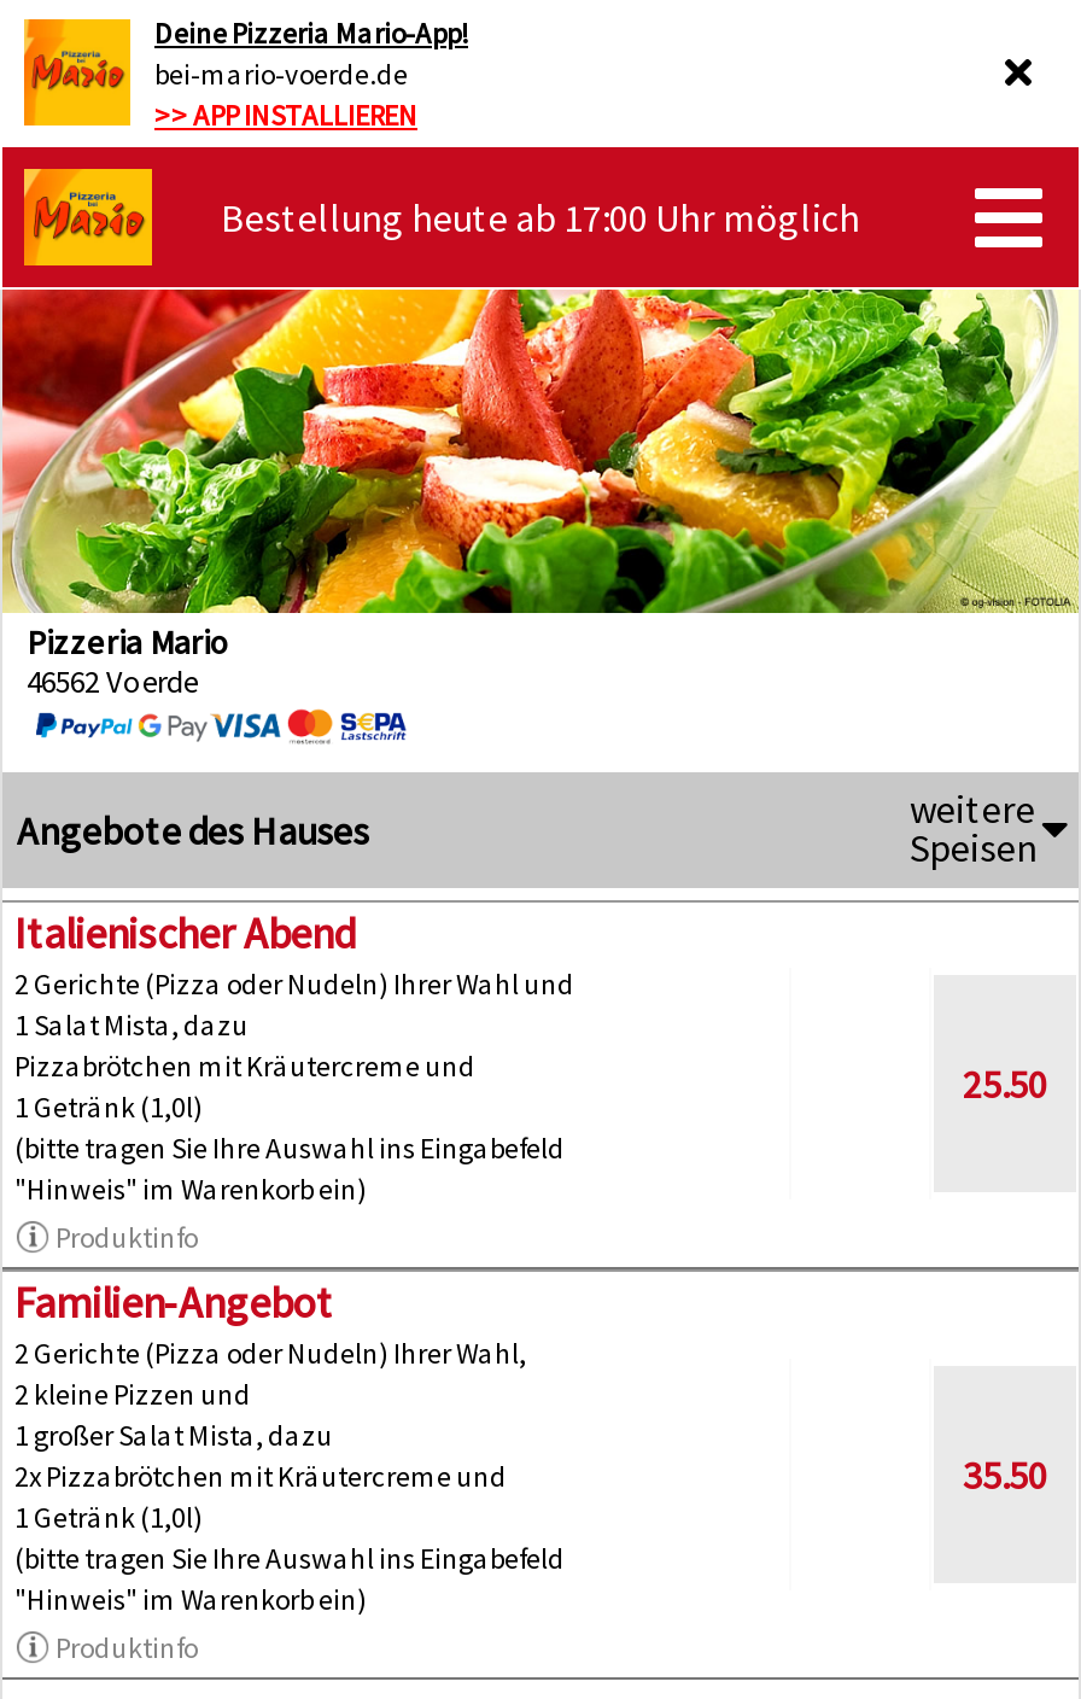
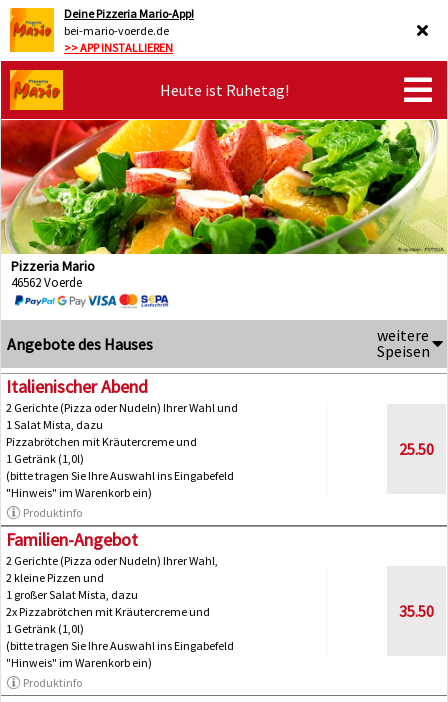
[221,193,860,241] Bestellung heute ab 17:00 Uhr möglich -> [159,80,288,100] Heute ist Ruhetag!

